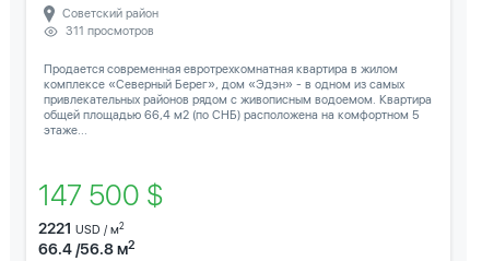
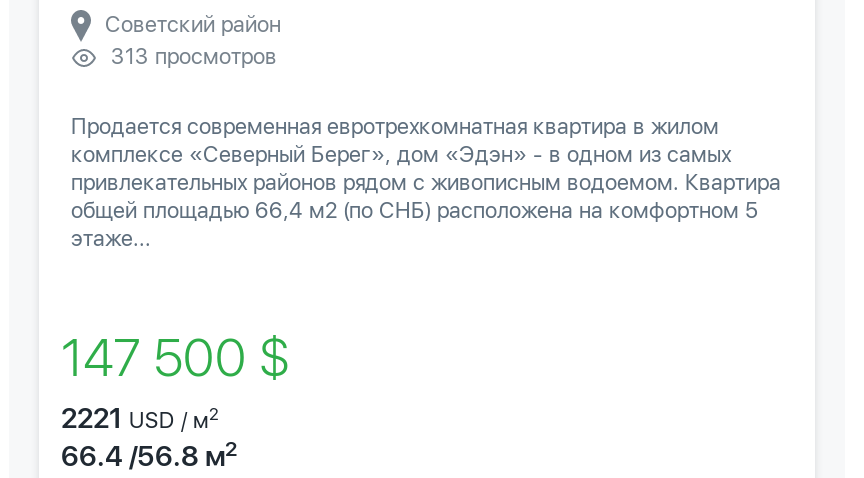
[66,24,154,38] 311 просмотров -> [111,44,277,70] 313 просмотров

